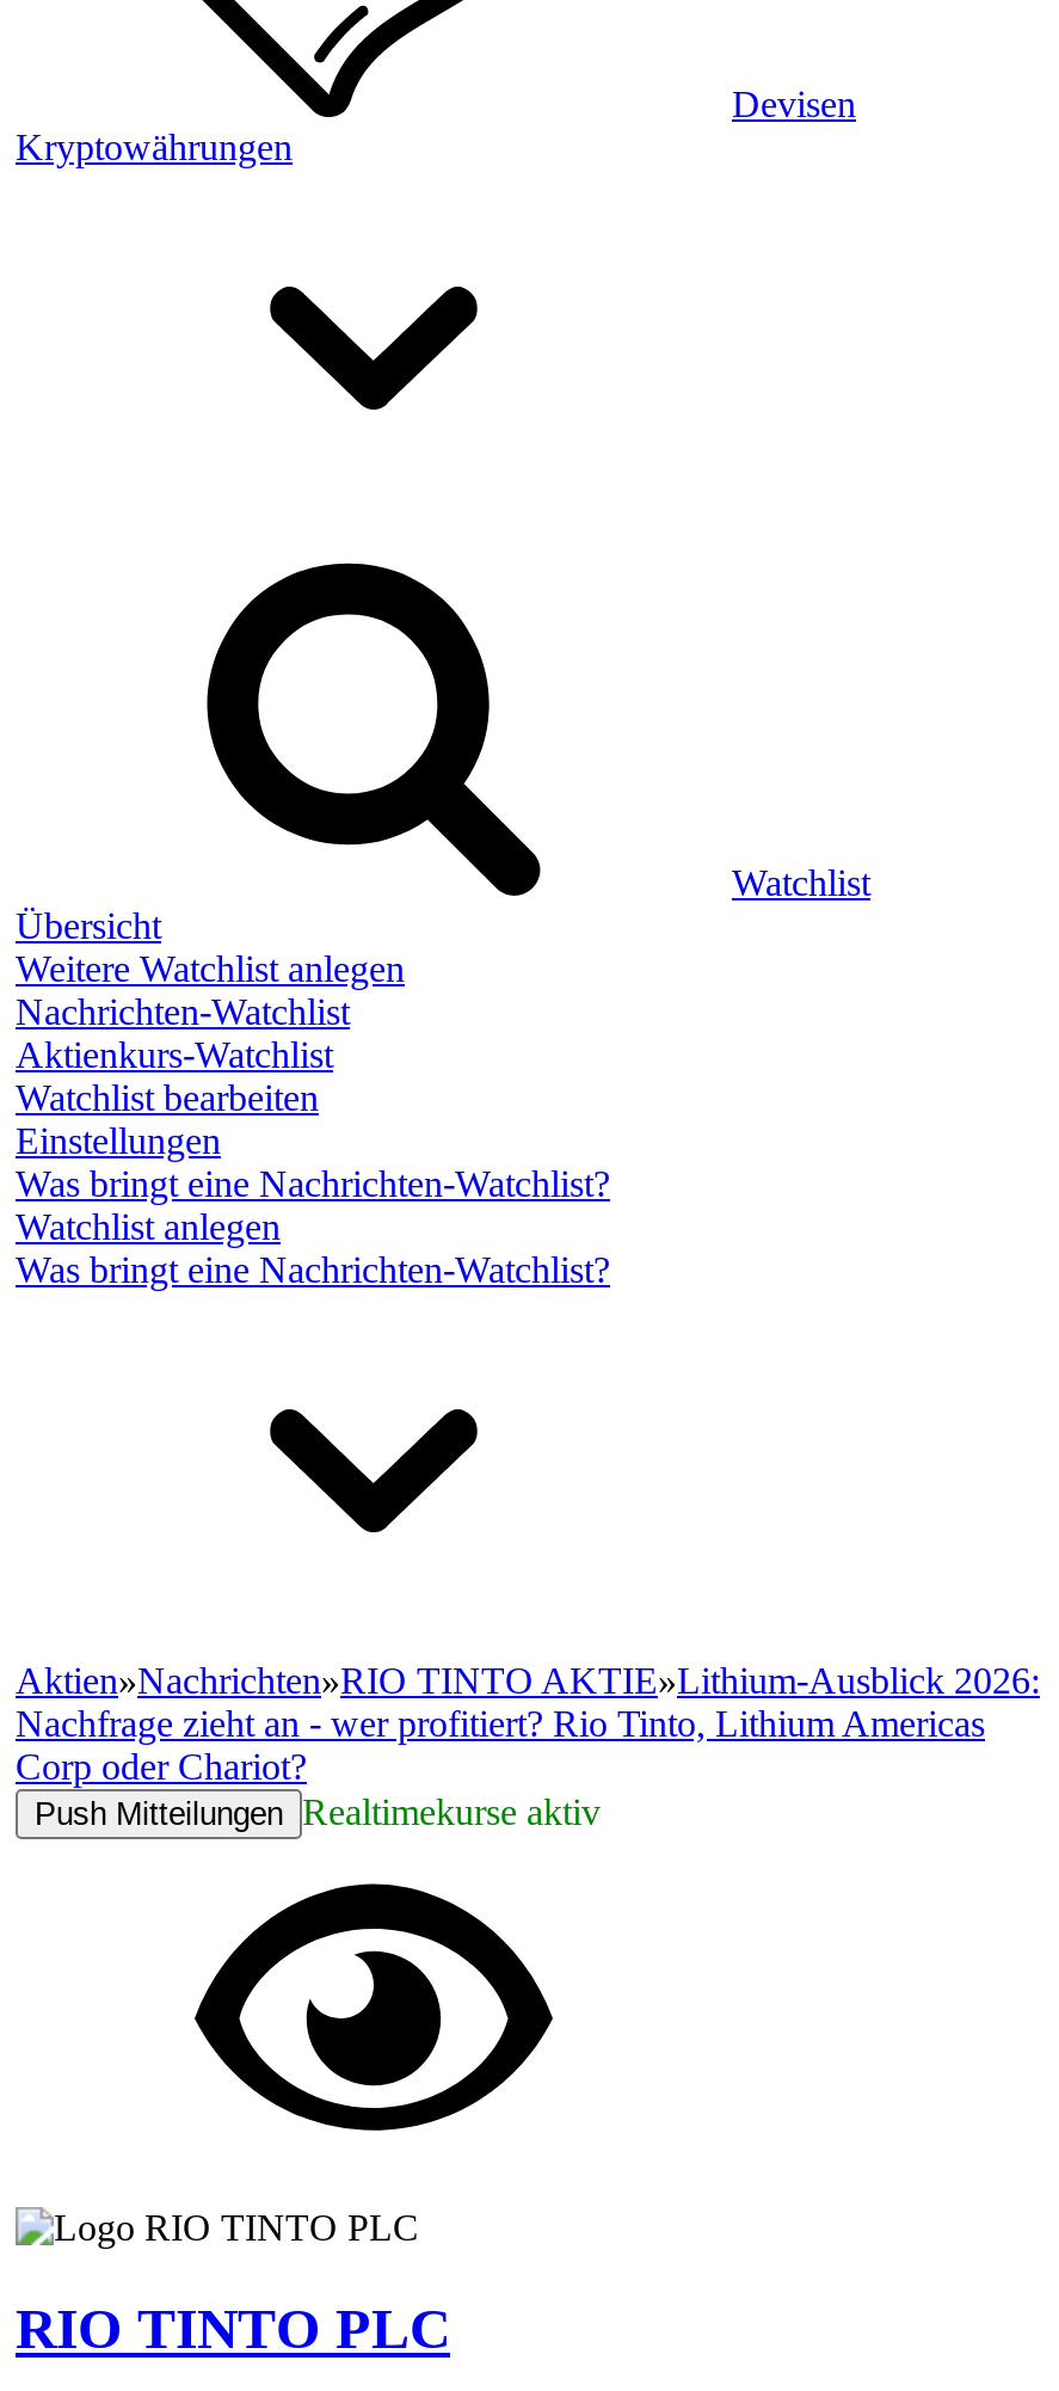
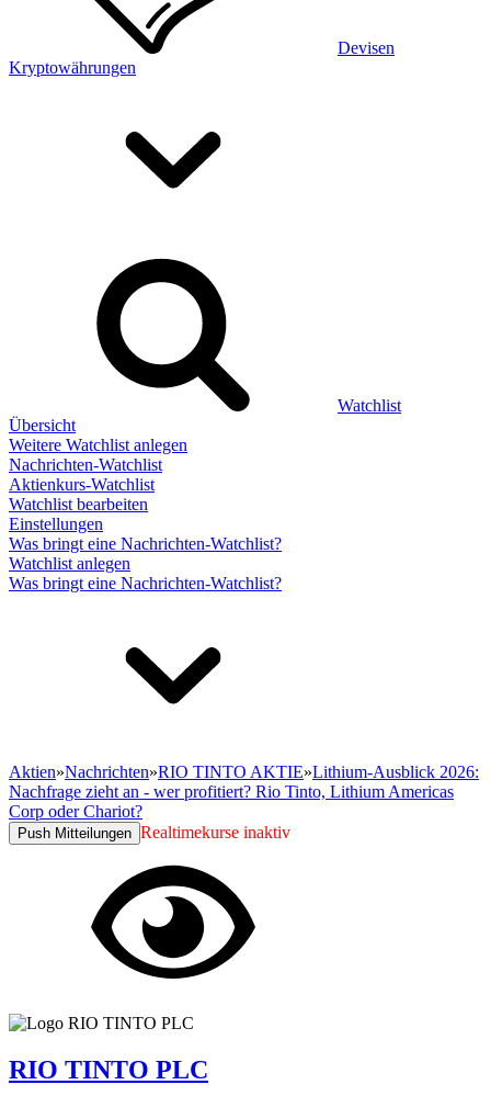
[35,1791,601,1832] Push Mitteilungen Realtimekurse aktiv -> [18,823,290,841] Push Mitteilungen Realtimekurse inaktiv

